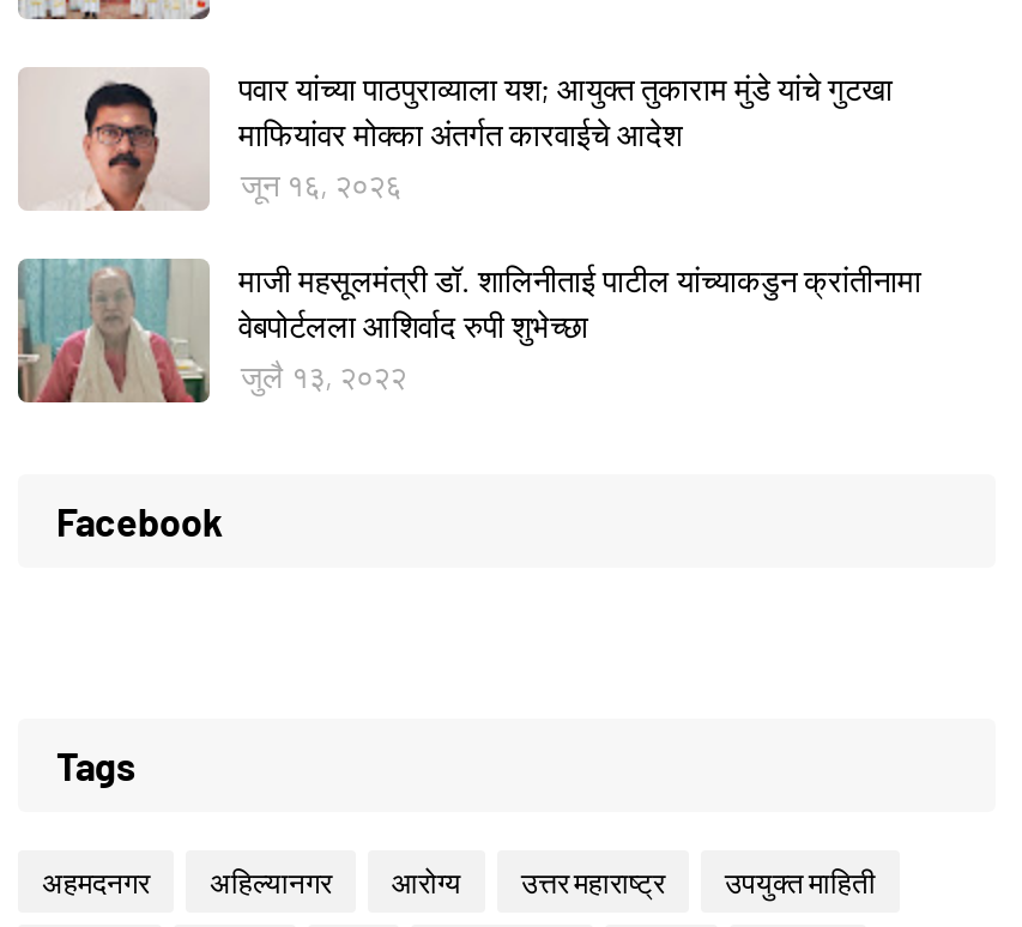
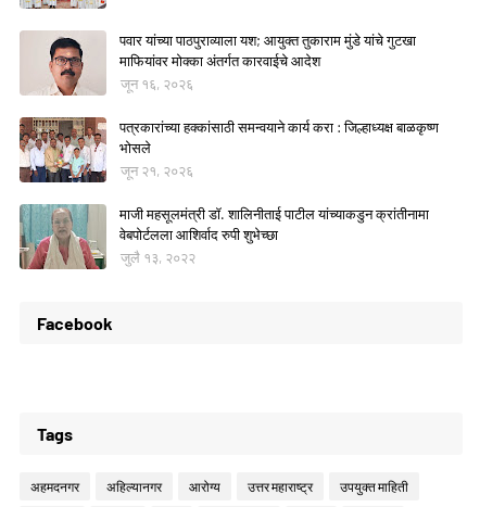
none -> [20,116,439,183] [image] | पत्रकारांच्या हक्कांसाठी समन्वयाने कार्य करा : जिल्हाध्यक्ष बाळकृष्ण | भोसले | जून २१, २०२६

